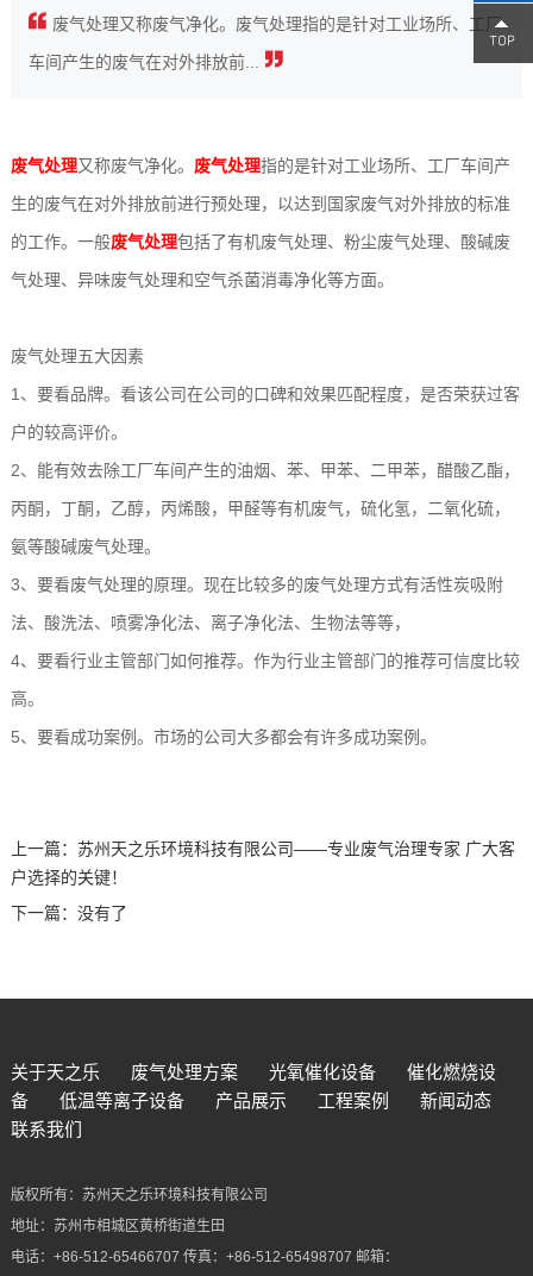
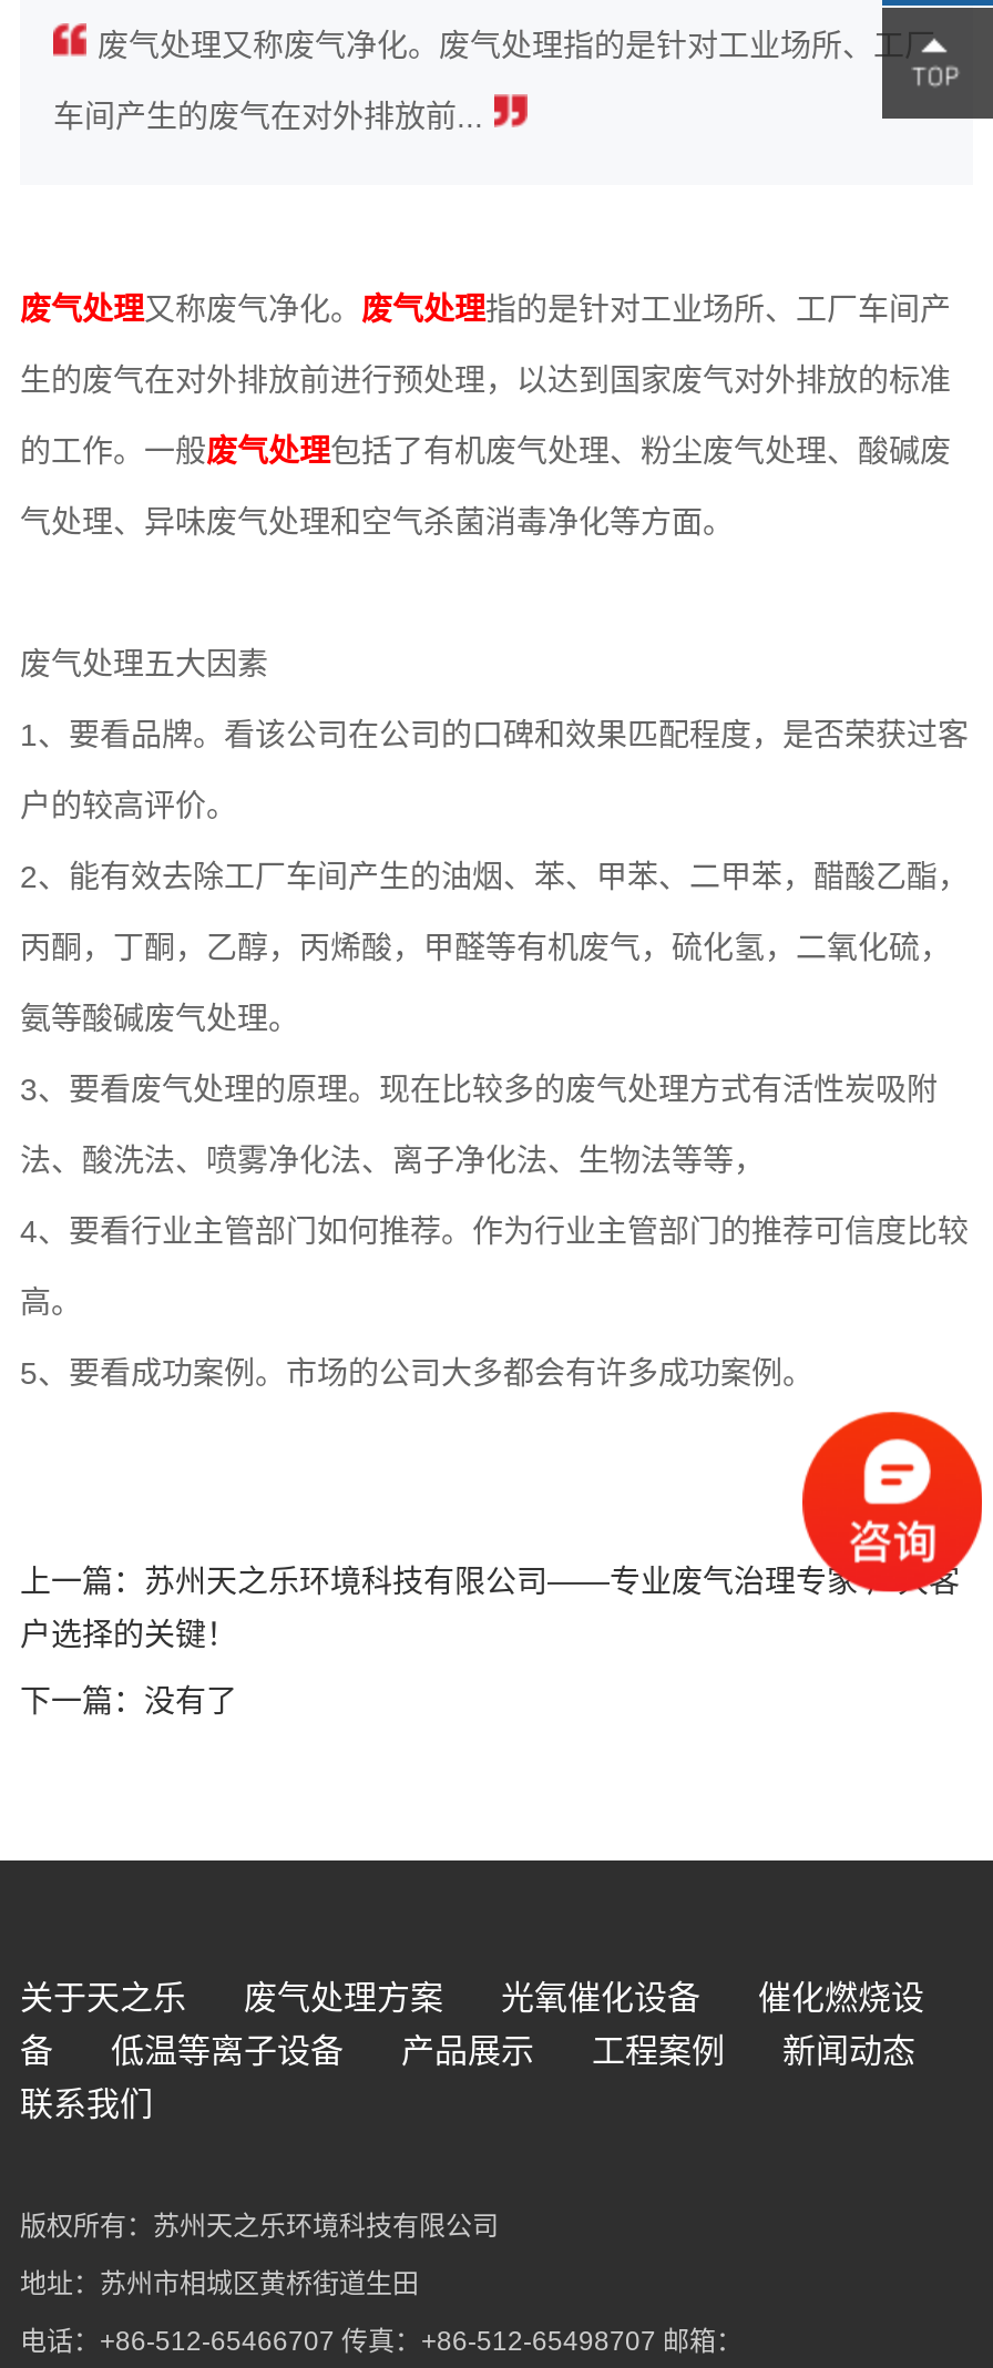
none -> [800,1408,984,1559] [image]

